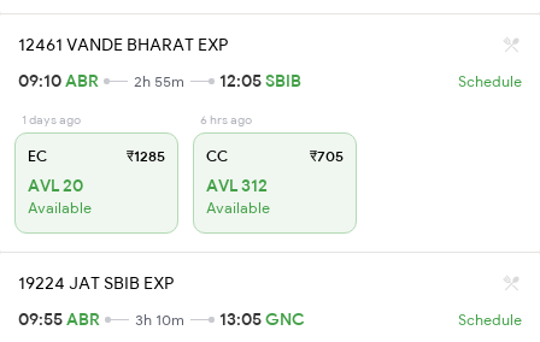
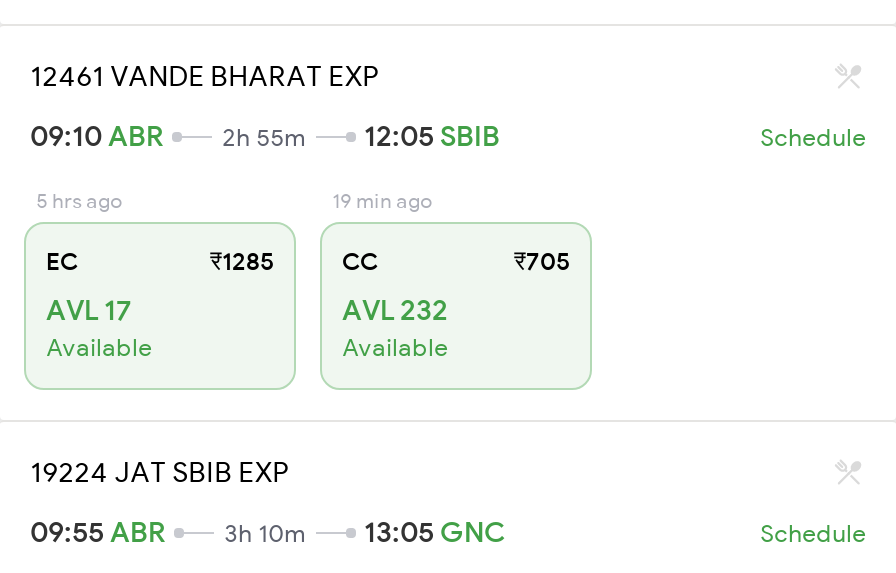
[22,112,81,128] 1 days ago -> [36,188,122,214] 5 hrs ago
[200,112,252,128] 6 hrs ago -> [332,188,432,214] 19 min ago
[28,175,83,196] AVL 20 -> [46,292,132,328] AVL 17
[206,175,268,196] AVL 312 -> [342,292,448,328] AVL 232

